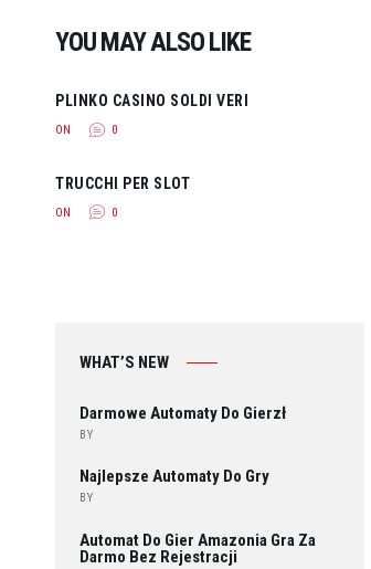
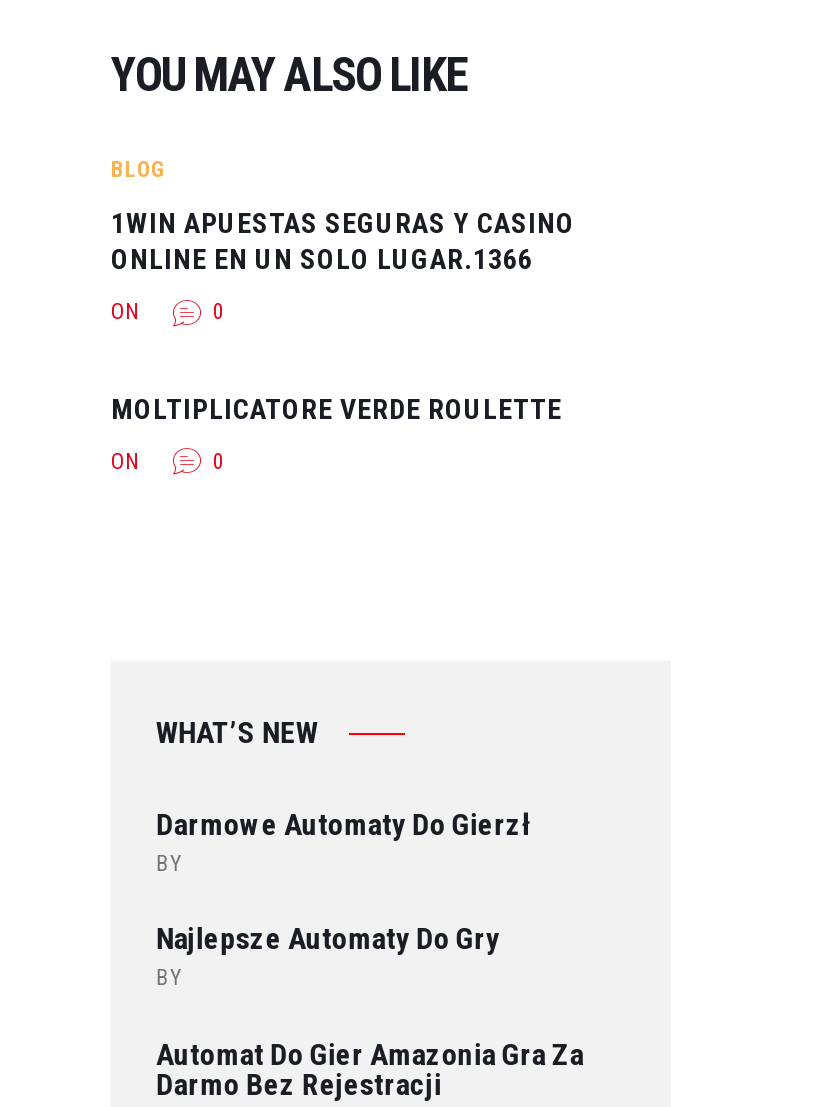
[55,92,248,109] PLINKO CASINO SOLDI VERI -> [111,156,575,275] BLOG | 1WIN APUESTAS SEGURAS Y CASINO | ONLINE EN UN SOLO LUGAR.1366
[55,174,190,192] TRUCCHI PER SLOT -> [111,392,562,424] MOLTIPLICATORE VERDE ROULETTE

